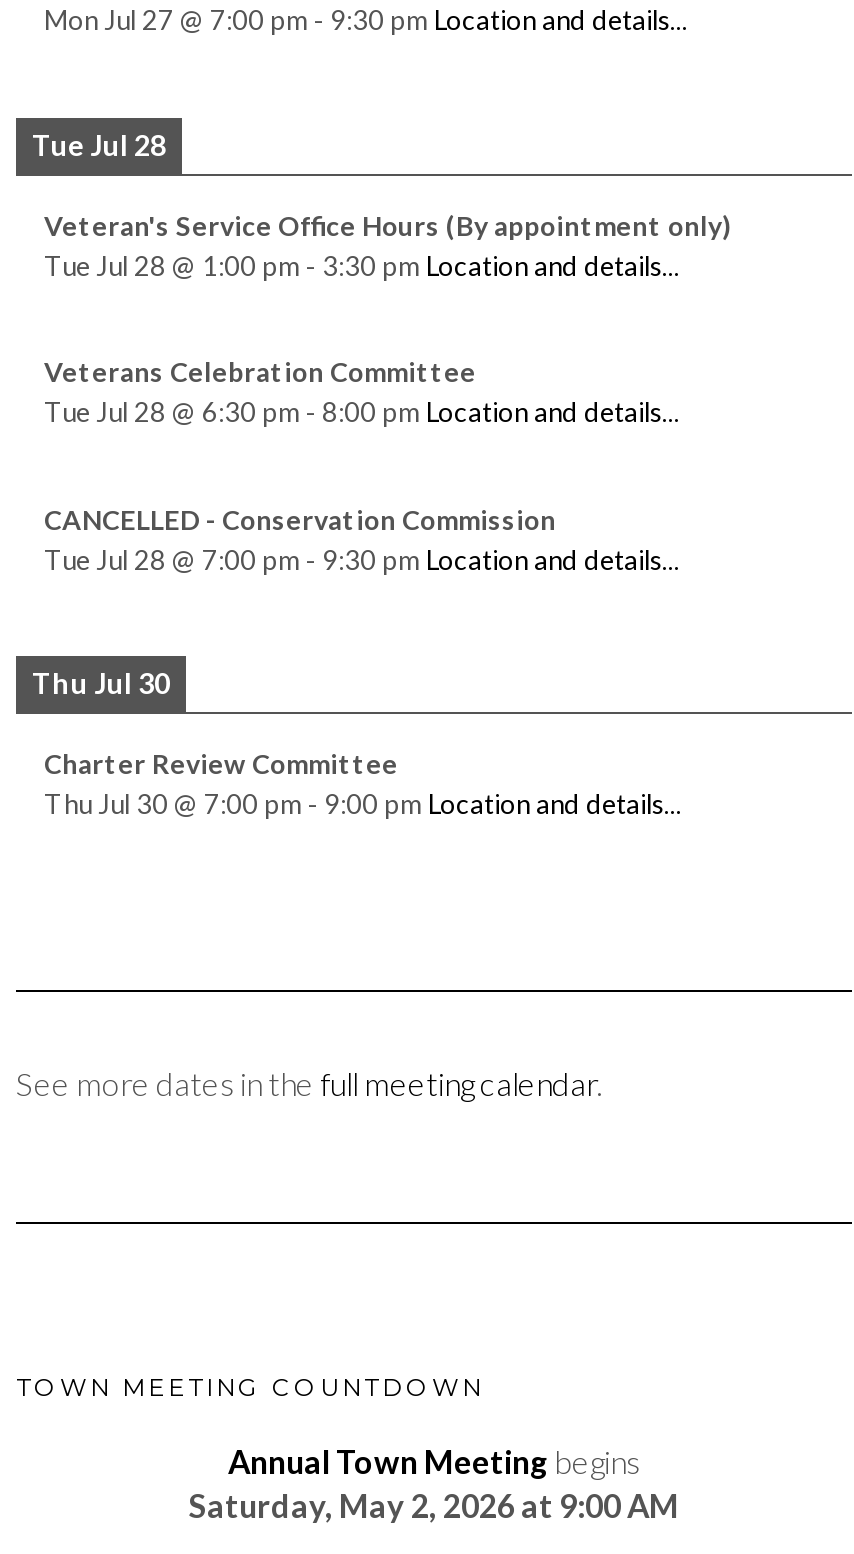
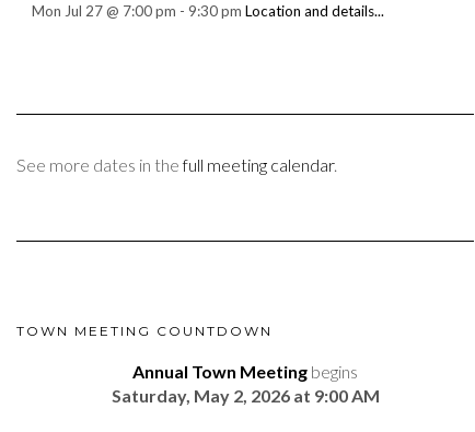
[32,127,730,575] Tue Jul 28 | Veteran's Service Office Hours (By appointment only) | Tue Jul 28 @ 1:00 pm - 3:30 pm Location and details... | Veterans Celebration Committee | Tue Jul 28 @ 6:30 pm - 8:00 pm Location and details... | CANCELLED - Conservation Commission | Tue Jul 28 @ 7:00 pm - 9:30 pm Location and details... -> none
[32,666,682,820] Thu Jul 30 | Charter Review Committee | Thu Jul 30 @ 7:00 pm - 9:00 pm Location and details... -> none

